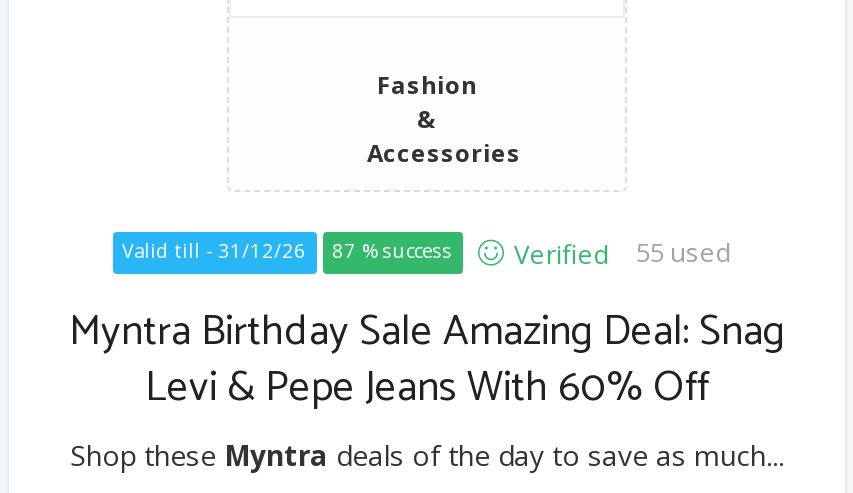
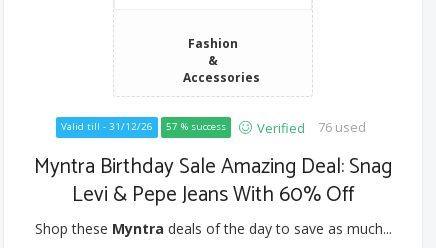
[122,238,452,264] Valid till - 31/12/26 87 % success -> [60,120,225,133] Valid till - 31/12/26 57 % success
[514,234,732,272] Verified 55 used -> [256,118,365,137] Verified 76 used

